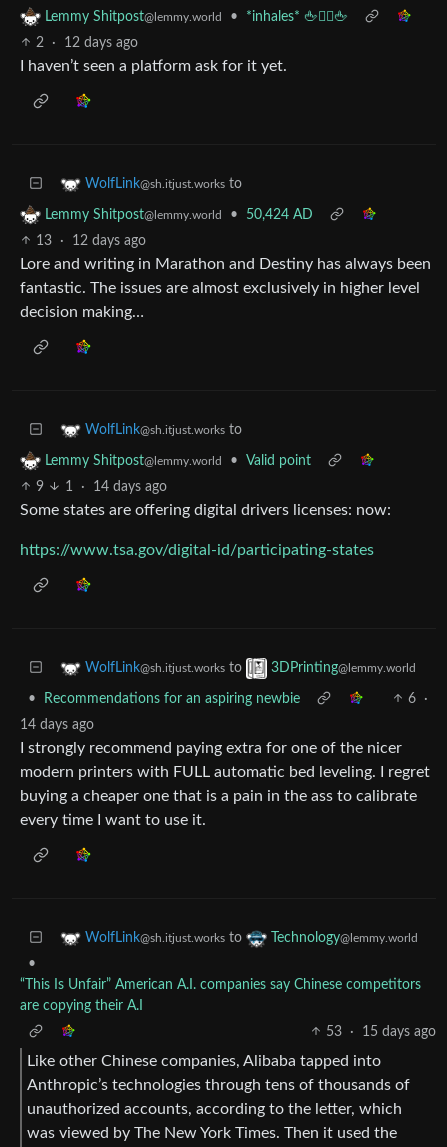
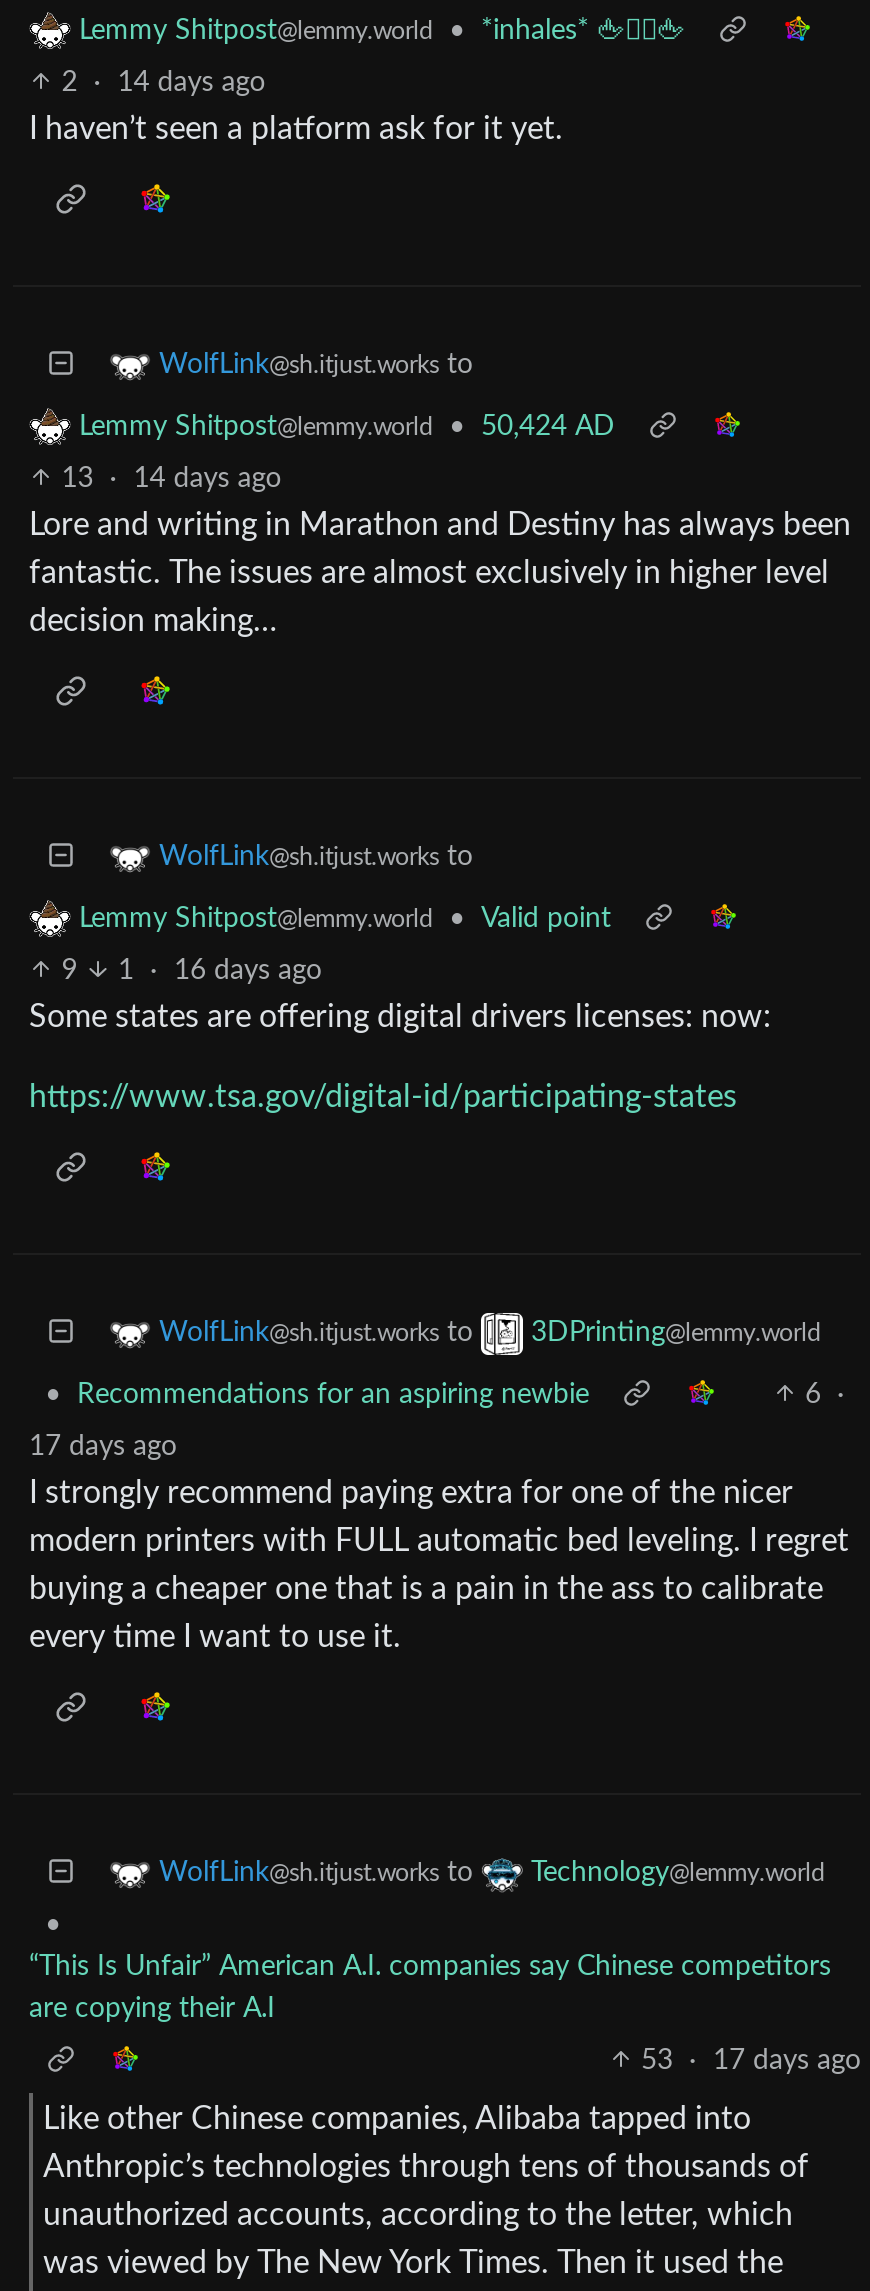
[36,36,138,50] 2 · 12 days ago -> [61,68,265,96] 2 · 14 days ago
[36,234,146,248] 13 · 12 days ago -> [61,464,281,492] 13 · 14 days ago
[36,480,166,494] 9 1 · 14 days ago -> [61,956,322,984] 9 1 · 16 days ago
[20,718,94,732] 14 days ago -> [29,1432,177,1460] 17 days ago
[326,1025,436,1039] 53 · 15 days ago -> [641,2046,861,2074] 53 · 17 days ago

